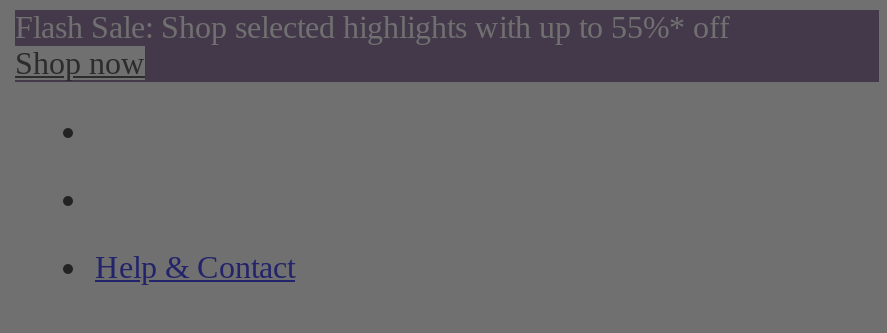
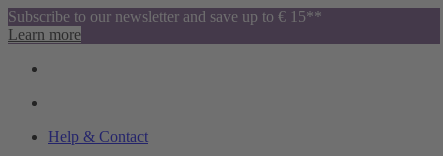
[15,10,729,80] Flash Sale: Shop selected highlights with up to 55%* off | Shop now -> [8,8,322,43] Subscribe to our newsletter and save up to € 15** | Learn more

